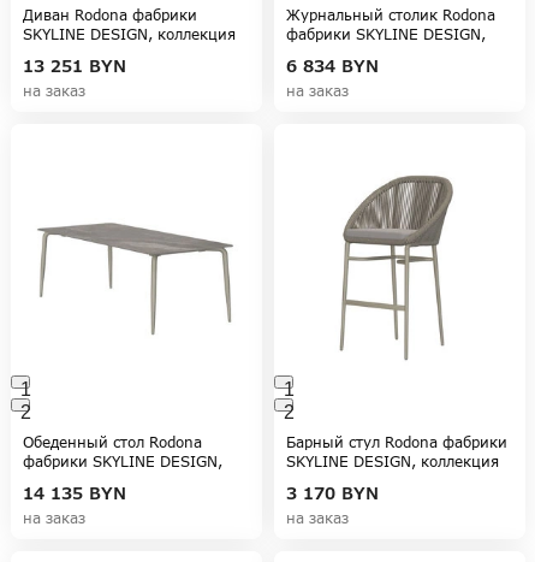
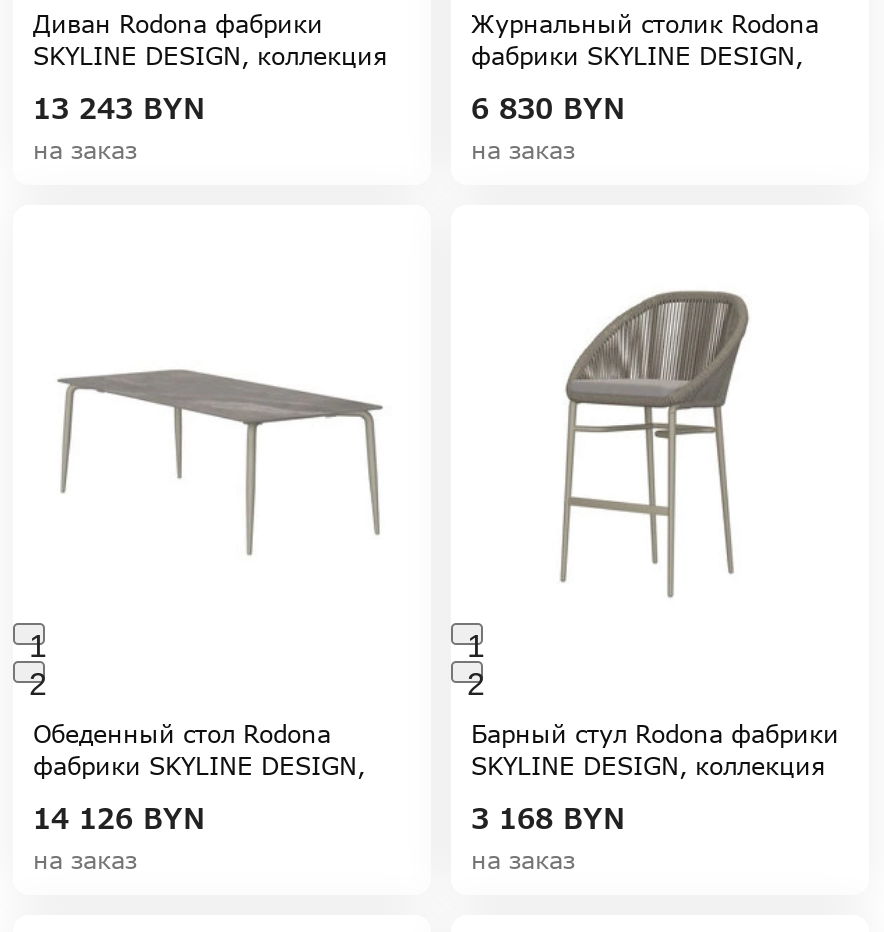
[23,55,126,76] 13 251 BYN -> [33,91,205,125] 13 243 BYN
[286,55,379,76] 6 834 BYN -> [471,91,625,125] 6 830 BYN
[23,483,126,503] 14 135 BYN -> [33,801,205,835] 14 126 BYN
[286,483,379,503] 3 170 BYN -> [471,801,625,835] 3 168 BYN

